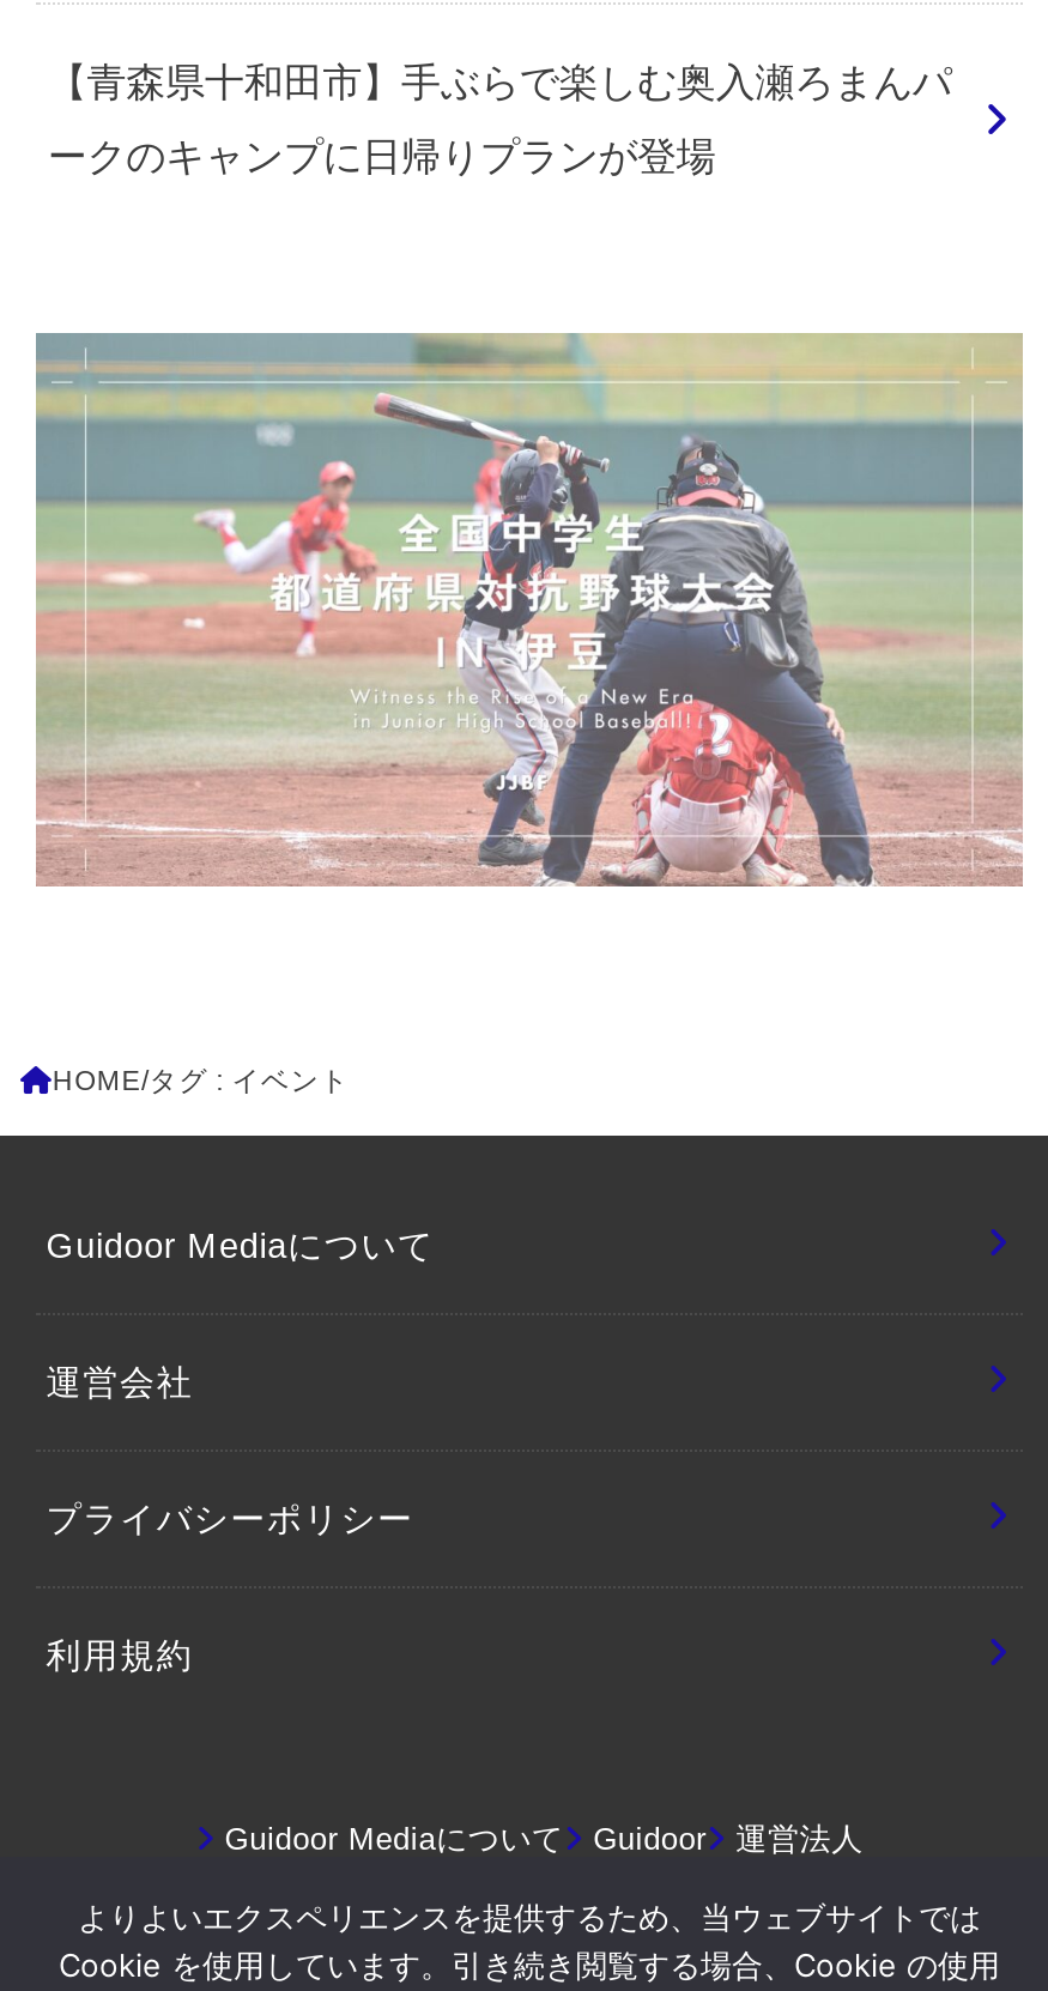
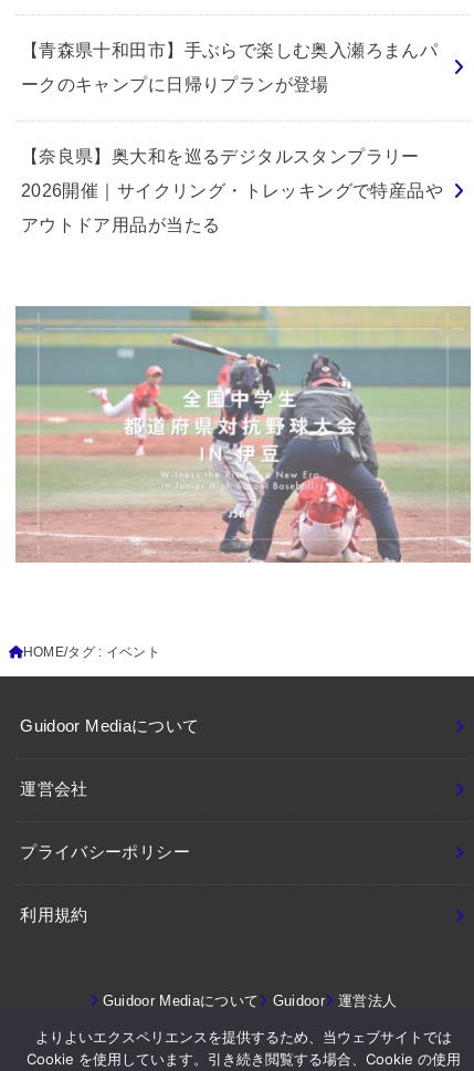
none -> [21,146,443,235] 【奈良県】奥大和を巡るデジタルスタンプラリー | 2026開催｜サイクリング・トレッキングで特産品や | アウトドア用品が当たる

